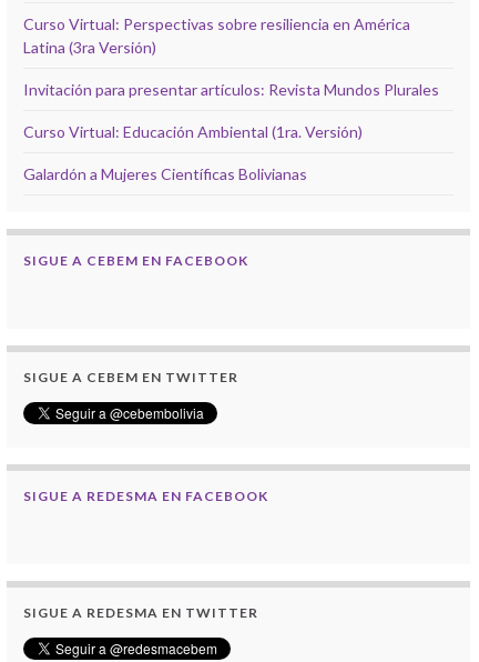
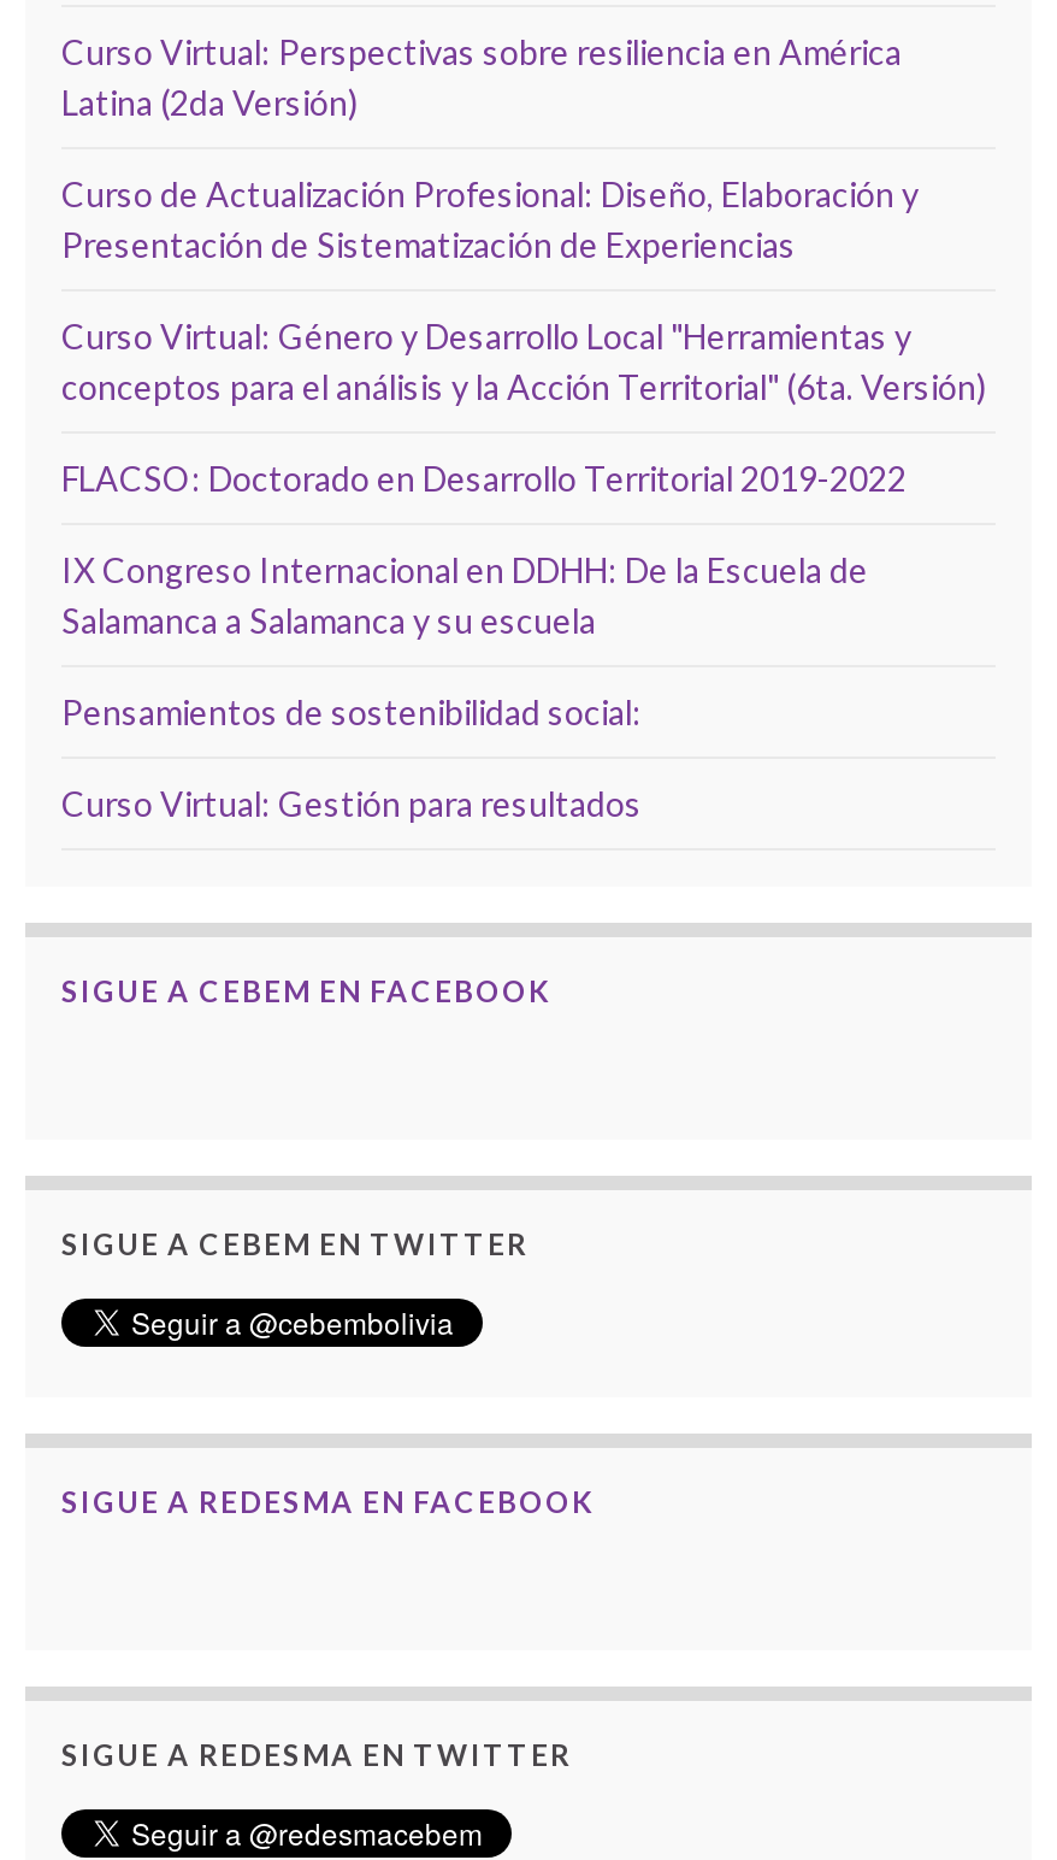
[23,38,439,184] Latina (3ra Versión) | Invitación para presentar artículos: Revista Mundos Plurales | Curso Virtual: Educación Ambiental (1ra. Versión) | Galardón a Mujeres Científicas Bolivianas -> [61,83,986,825] Latina (2da Versión) | Curso de Actualización Profesional: Diseño, Elaboración y | Presentación de Sistematización de Experiencias | Curso Virtual: Género y Desarrollo Local "Herramientas y | conceptos para el análisis y la Acción Territorial" (6ta. Versión) | FLACSO: Doctorado en Desarrollo Territorial 2019-2022 | IX Congreso Internacional en DDHH: De la Escuela de | Salamanca a Salamanca y su escuela | Pensamientos de sostenibilidad social: | Curso Virtual: Gestión para resultados

